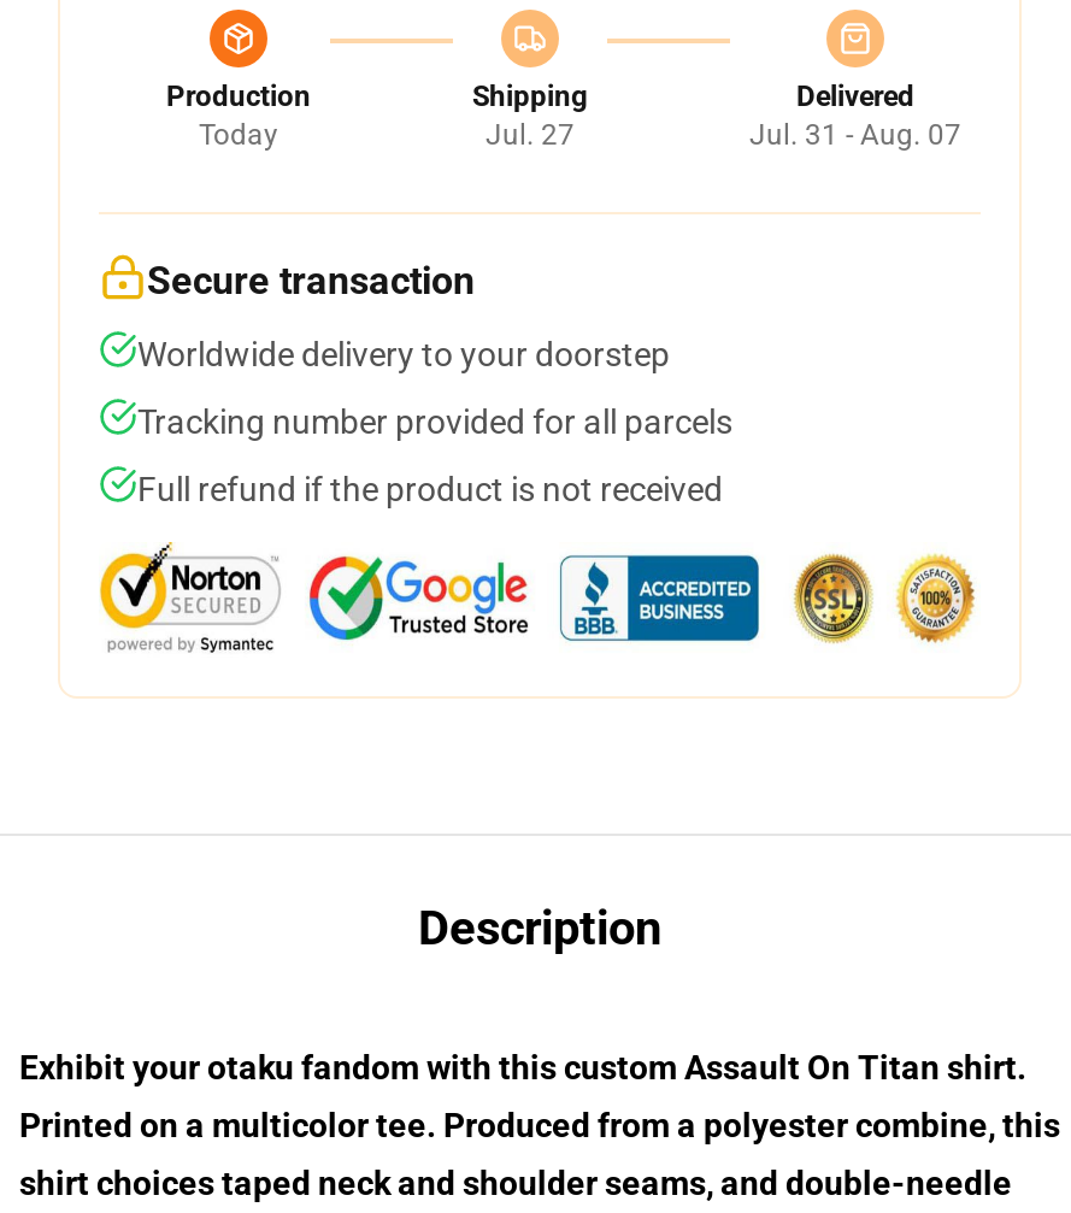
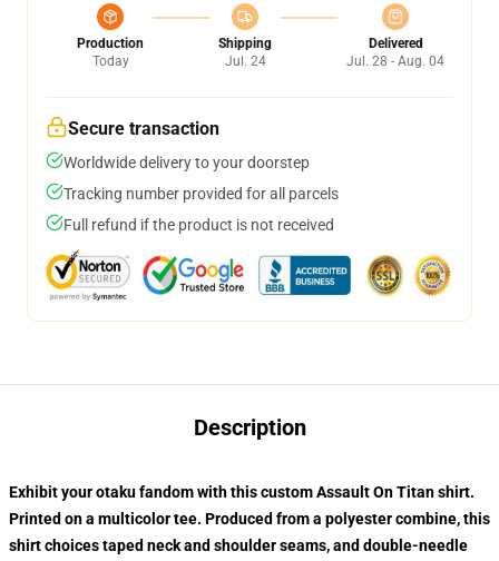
[486,118,575,152] Jul. 27 -> [224,53,266,69] Jul. 24
[749,118,961,152] Jul. 31 - Aug. 07 -> [346,53,444,69] Jul. 28 - Aug. 04

